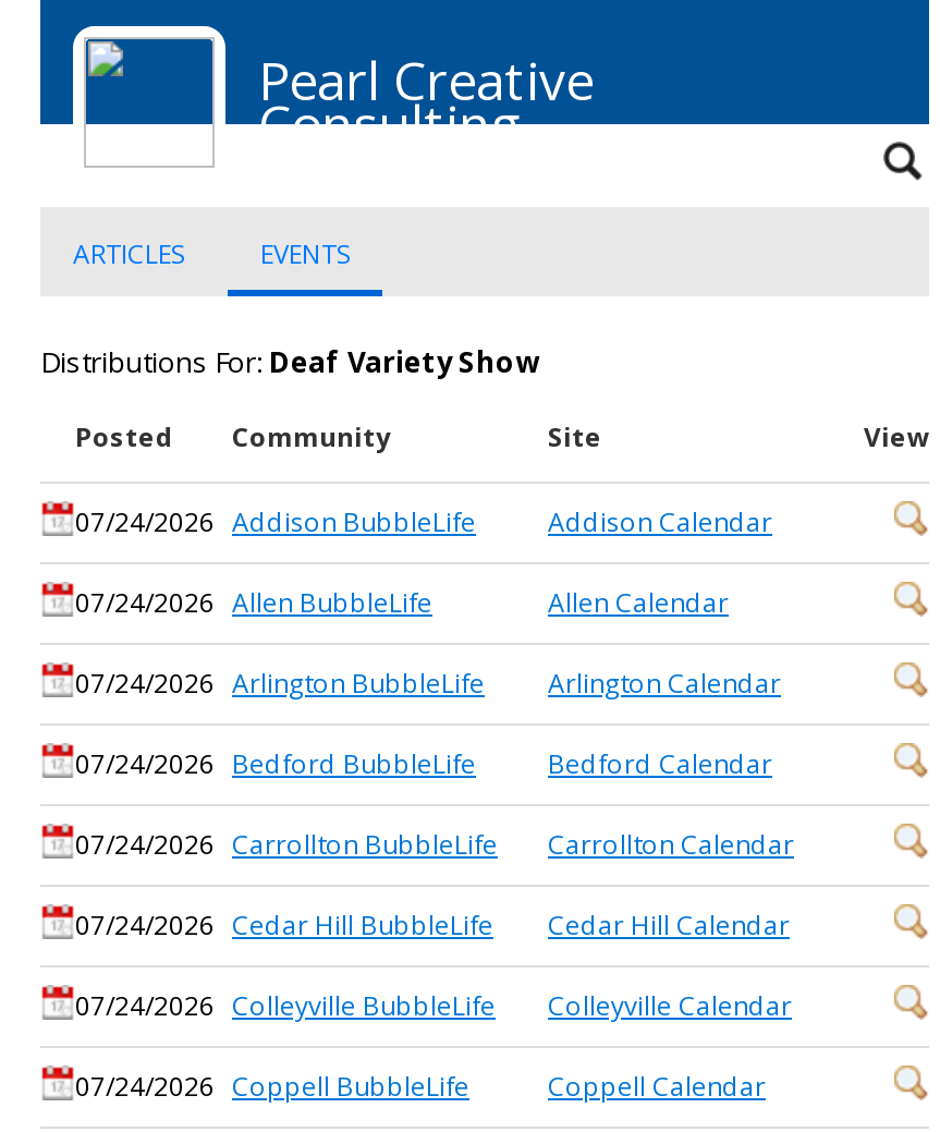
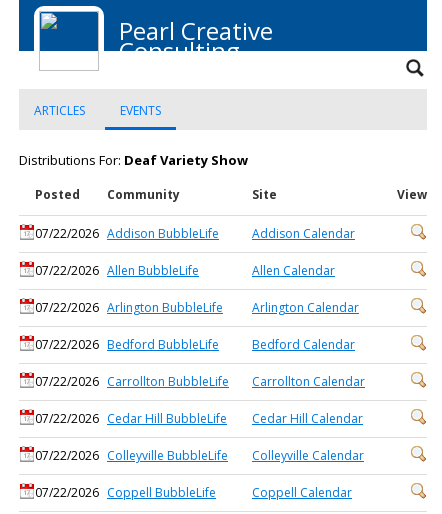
[75,503,476,540] 07/24/2026 Addison BubbleLife -> [35,225,219,242] 07/22/2026 Addison BubbleLife
[75,584,432,621] 07/24/2026 Allen BubbleLife -> [35,262,199,279] 07/22/2026 Allen BubbleLife
[75,665,485,702] 07/24/2026 Arlington BubbleLife -> [35,299,223,316] 07/22/2026 Arlington BubbleLife
[75,745,476,782] 07/24/2026 Bedford BubbleLife -> [35,336,219,353] 07/22/2026 Bedford BubbleLife
[75,826,498,863] 07/24/2026 Carrollton BubbleLife -> [35,373,229,390] 07/22/2026 Carrollton BubbleLife
[75,906,493,944] 07/24/2026 Cedar Hill BubbleLife -> [35,410,227,427] 07/22/2026 Cedar Hill BubbleLife
[75,987,496,1024] 07/24/2026 Colleyville BubbleLife -> [35,447,228,464] 07/22/2026 Colleyville BubbleLife
[75,1068,469,1105] 07/24/2026 Coppell BubbleLife -> [35,484,216,501] 07/22/2026 Coppell BubbleLife

